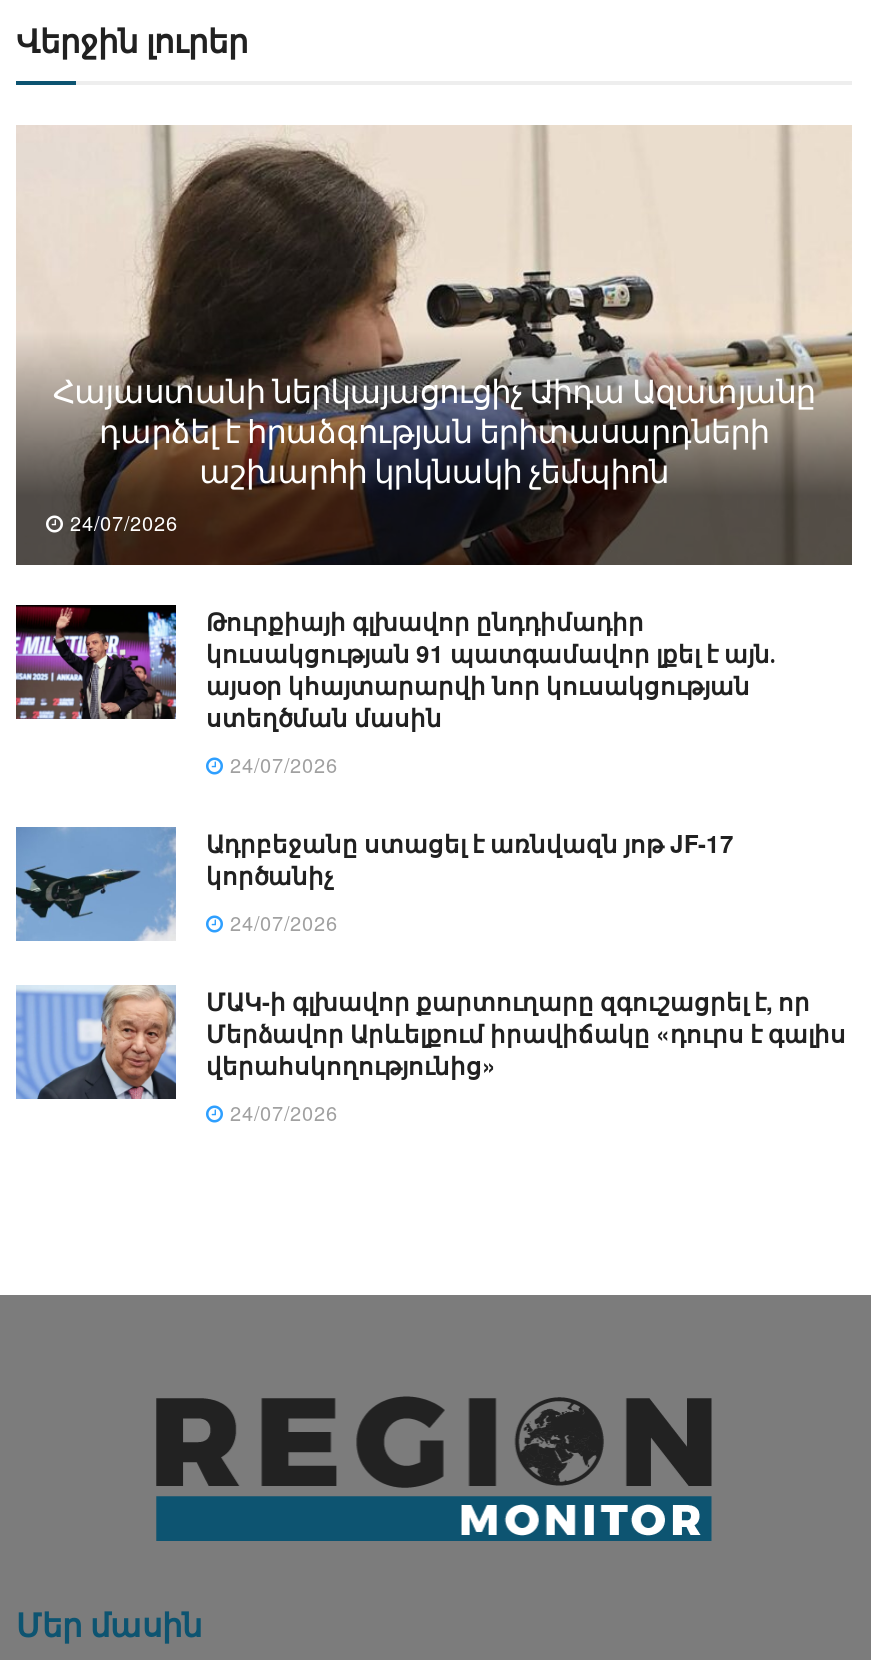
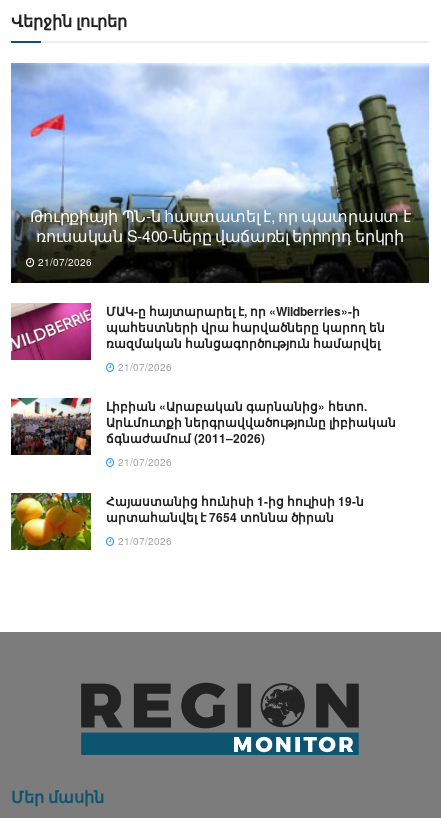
[16,123,854,565] [image] | Հայաստանի ներկայացուցիչ Աիդա Ազատյանը | դարձել է հրաձգության երիտասարդների | աշխարհի կրկնակի չեմպիոն | 24/07/2026 -> [10,63,429,283] [image] | Թուրքիայի ՊՆ-ն հաստատել է, որ պատրաստ է | ռուսական S-400-ները վաճառել երրորդ երկրի | 21/07/2026
[14,603,776,779] [image] | Թուրքիայի գլխավոր ընդդիմադիր | կուսակցության 91 պատգամավոր լքել է այն․ | այսօր կհայտարարվի նոր կուսակցության | ստեղծման մասին | 24/07/2026 -> [11,302,385,374] [image] | ՄԱԿ-ը հայտարարել է, որ «Wildberries»-ի | պահեստների վրա հարվածները կարող են | ռազմական հանցագործություն համարվել | 21/07/2026
[14,825,734,941] [image] | Ադրբեջանը ստացել է առնվազն յոթ JF-17 | կործանիչ | 24/07/2026 -> [10,397,396,469] [image] | Լիբիան «Արաբական գարնանից» հետո. | Արևմուտքի ներգրավվածությունը լիբիական | ճգնաժամում (2011–2026) | 21/07/2026
[14,983,846,1127] [image] | ՄԱԿ-ի գլխավոր քարտուղարը զգուշացրել է, որ | Մերձավոր Արևելքում իրավիճակը «դուրս է գալիս | վերահսկողությունից» | 24/07/2026 -> [10,492,364,551] [image] | Հայաստանից հունիսի 1-ից հուլիսի 19-ն | արտահանվել է 7654 տոննա ծիրան | 21/07/2026

